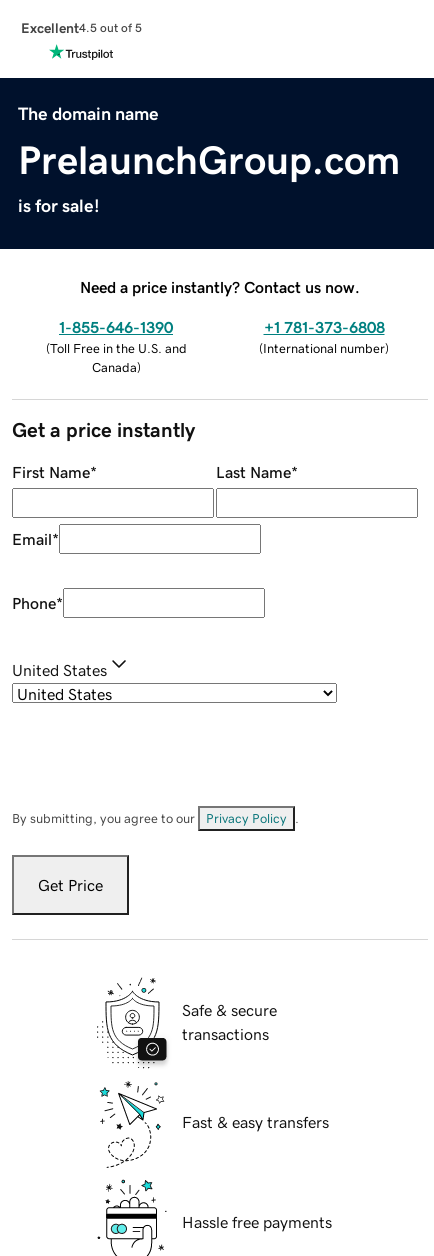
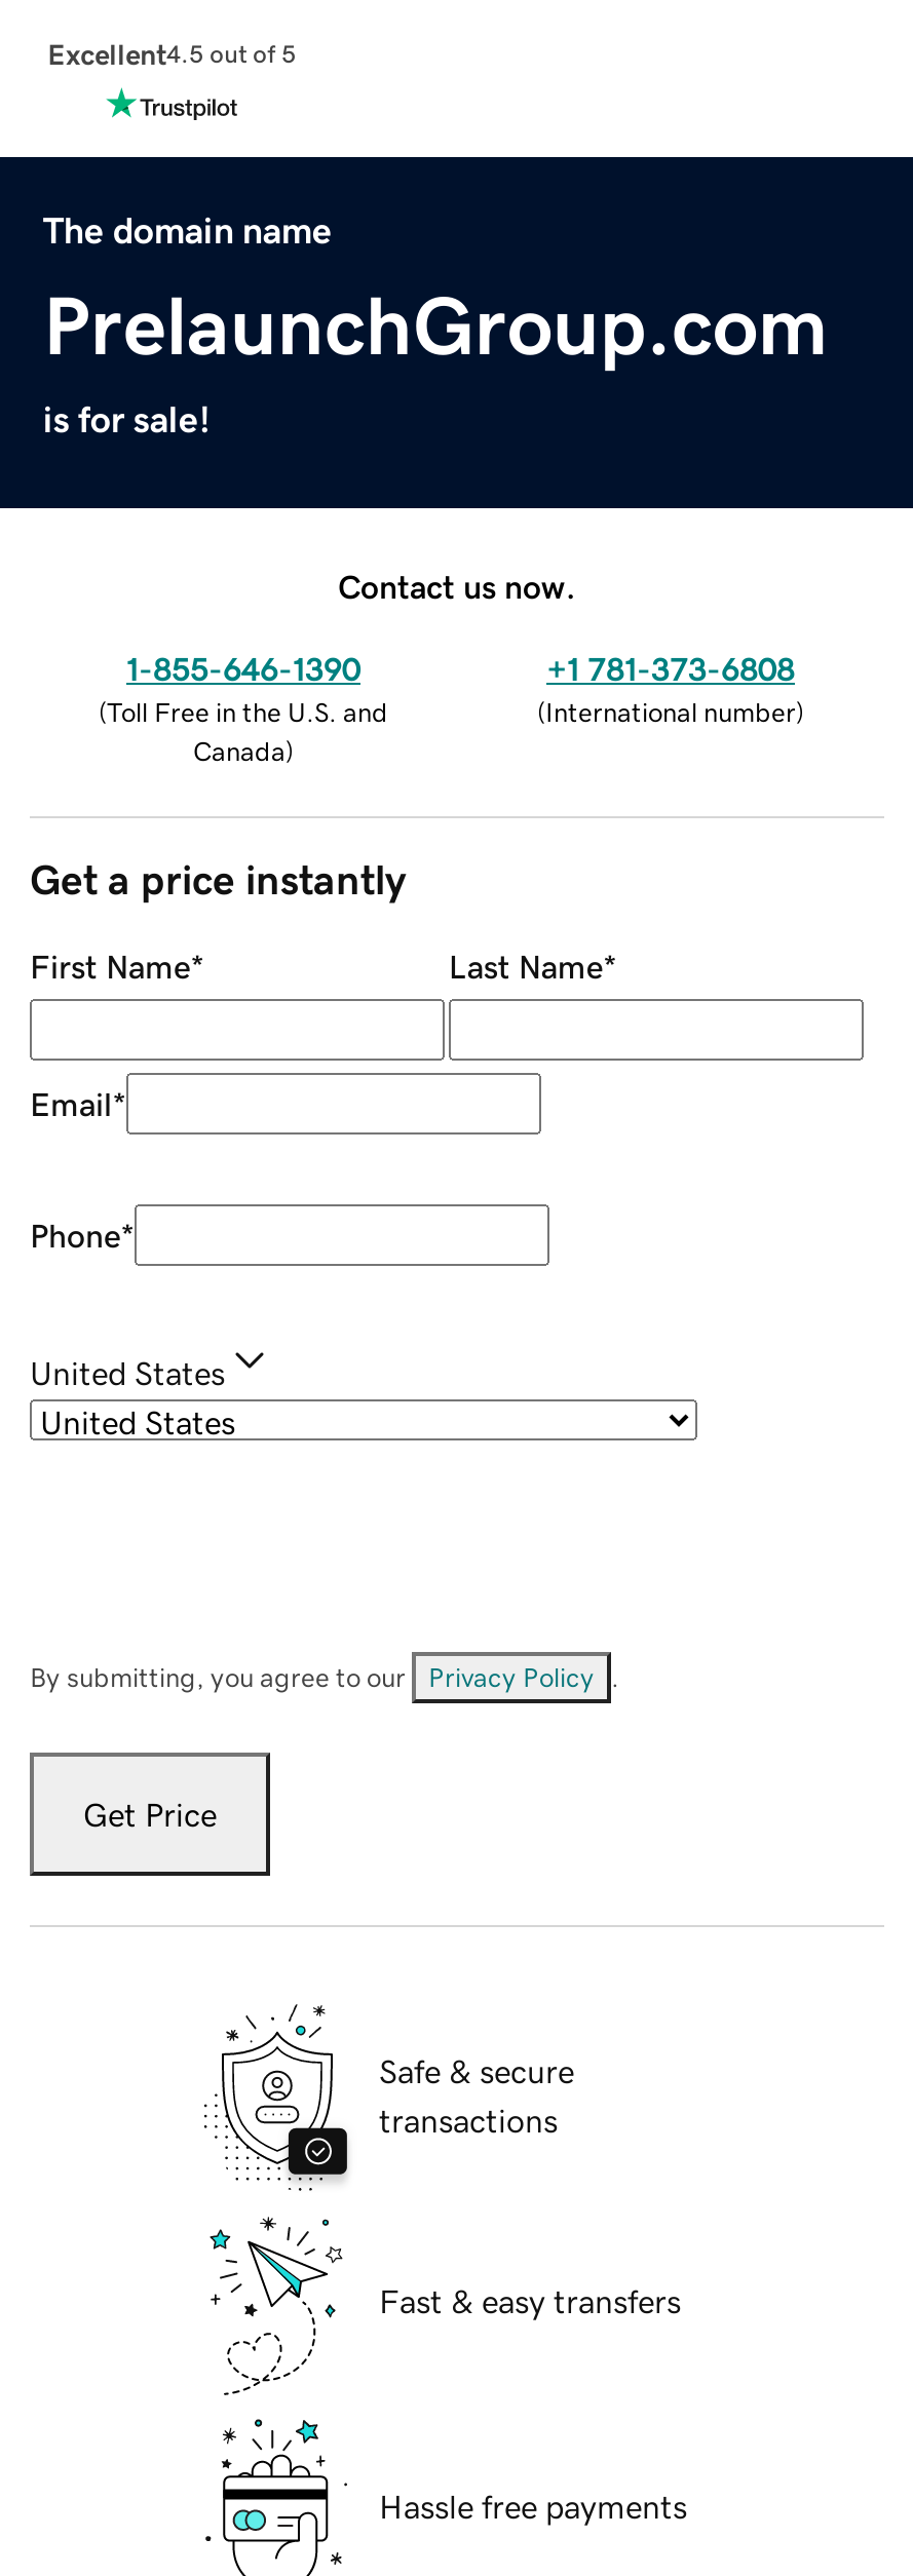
[80,279,360,295] Need a price instantly? Contact us now. -> [338,569,576,602] Contact us now.

